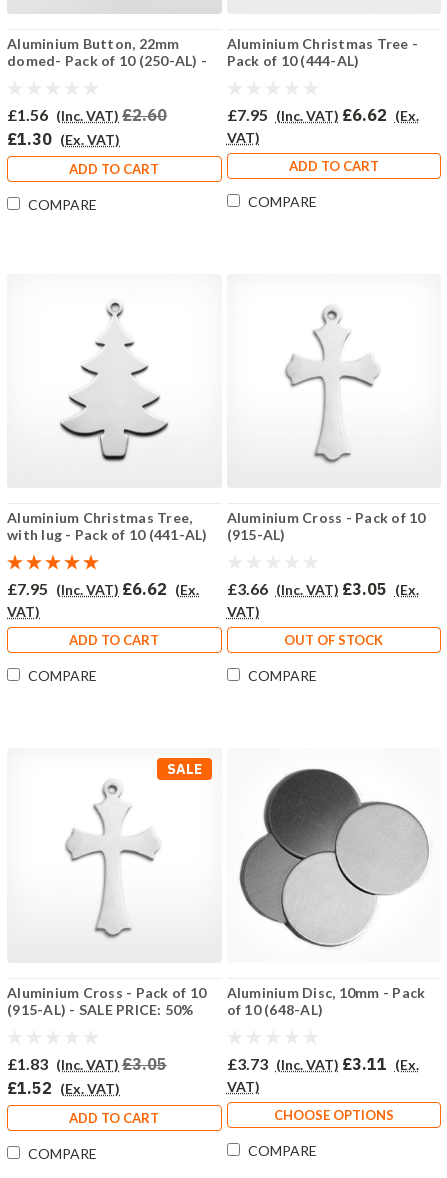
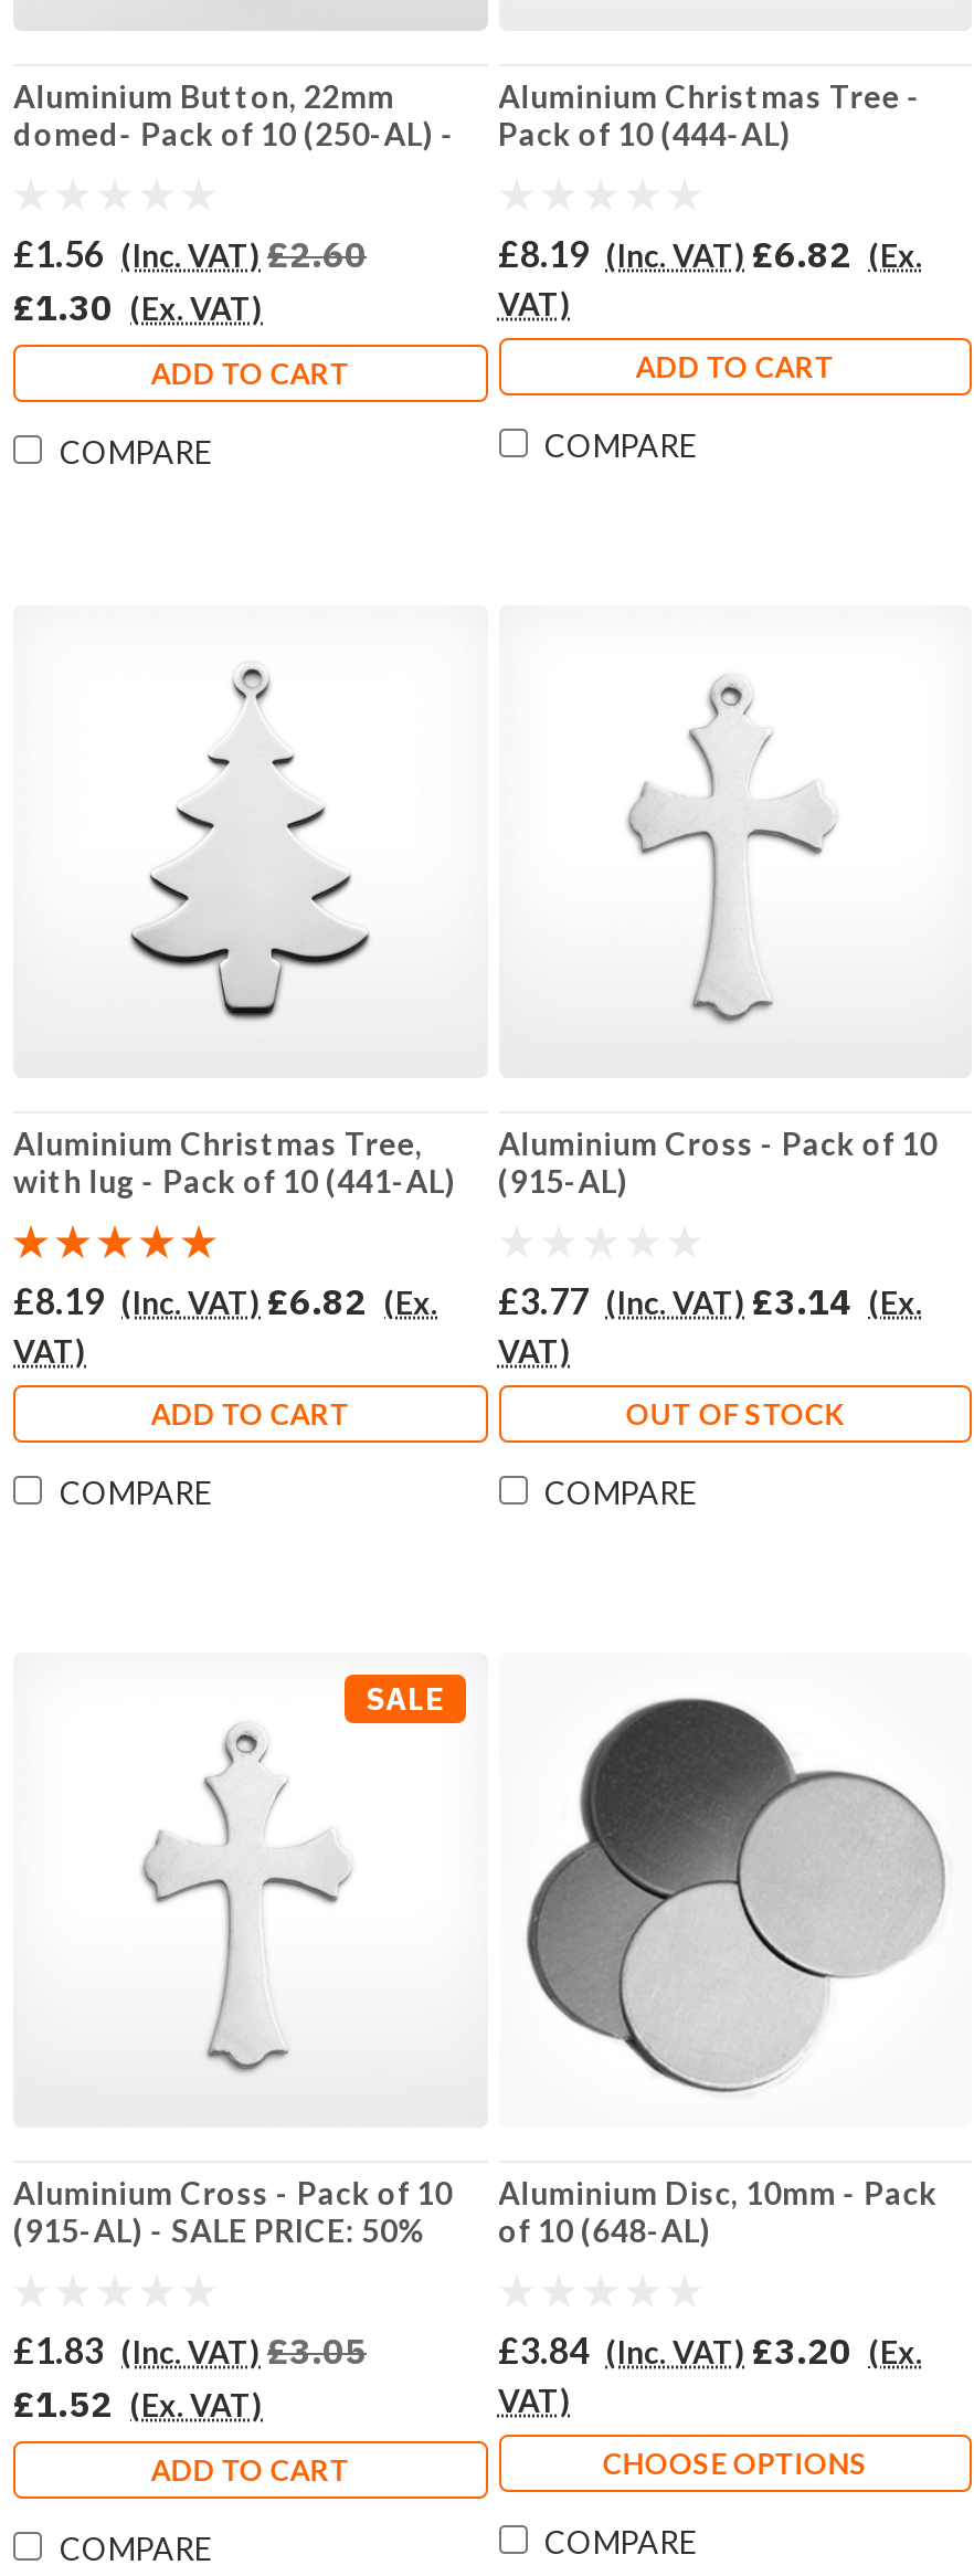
[226,105,418,125] £7.95 (Inc. VAT) £6.62 (Ex. -> [498,232,922,276] £8.19 (Inc. VAT) £6.82 (Ex.
[7,579,199,599] £7.95 (Inc. VAT) £6.62 (Ex. -> [13,1280,437,1324] £8.19 (Inc. VAT) £6.82 (Ex.
[226,579,418,599] £3.66 (Inc. VAT) £3.05 (Ex. -> [498,1280,922,1324] £3.77 (Inc. VAT) £3.14 (Ex.
[226,1054,418,1074] £3.73 (Inc. VAT) £3.11 (Ex. -> [498,2329,922,2373] £3.84 (Inc. VAT) £3.20 (Ex.

